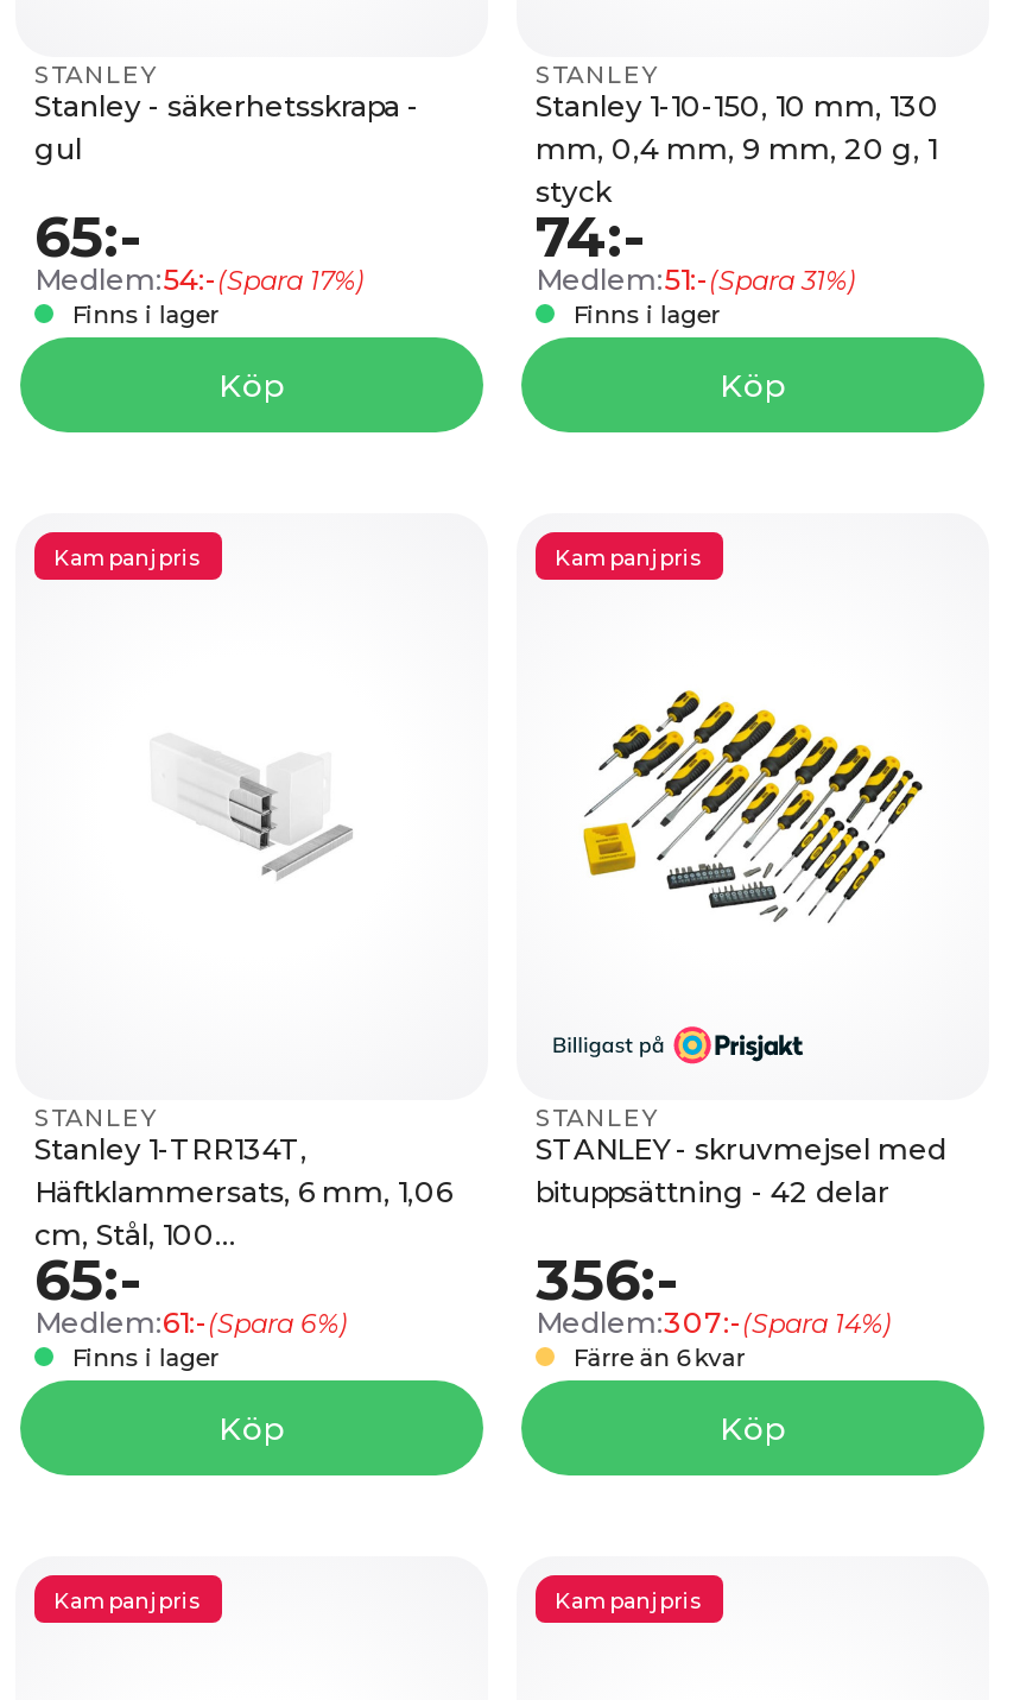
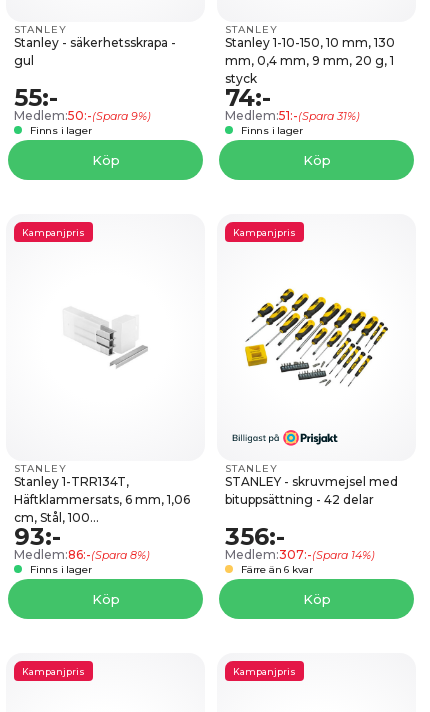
[34,202,141,271] 65:- -> [14,83,58,112] 55:-
[34,261,365,297] Medlem:54:-(Spara 17%) -> [14,108,151,123] Medlem:50:-(Spara 9%)
[34,1245,141,1314] 65:- -> [14,522,61,551] 93:-
[34,1304,348,1340] Medlem:61:-(Spara 6%) -> [14,547,150,562] Medlem:86:-(Spara 8%)

